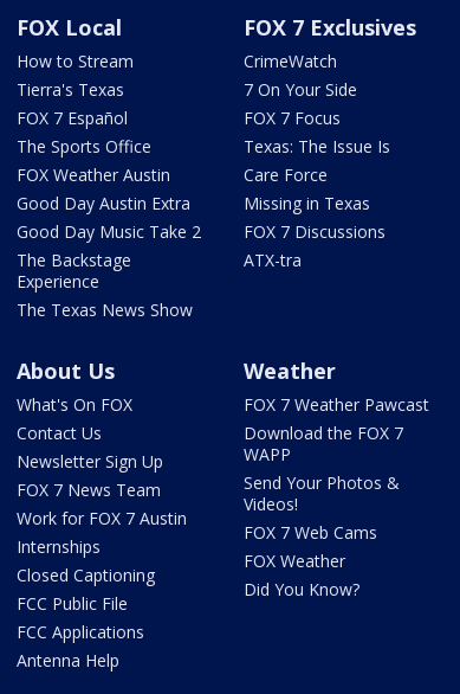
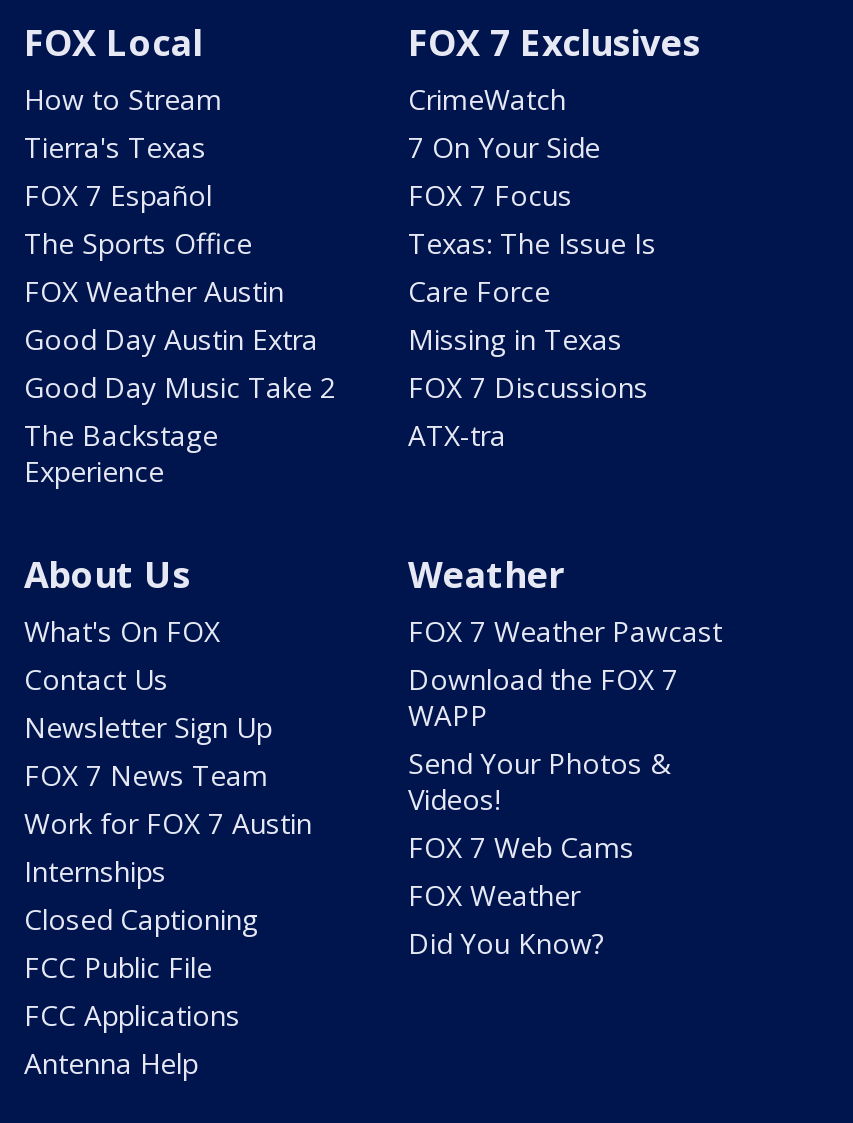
[17,298,193,321] The Texas News Show -> none

